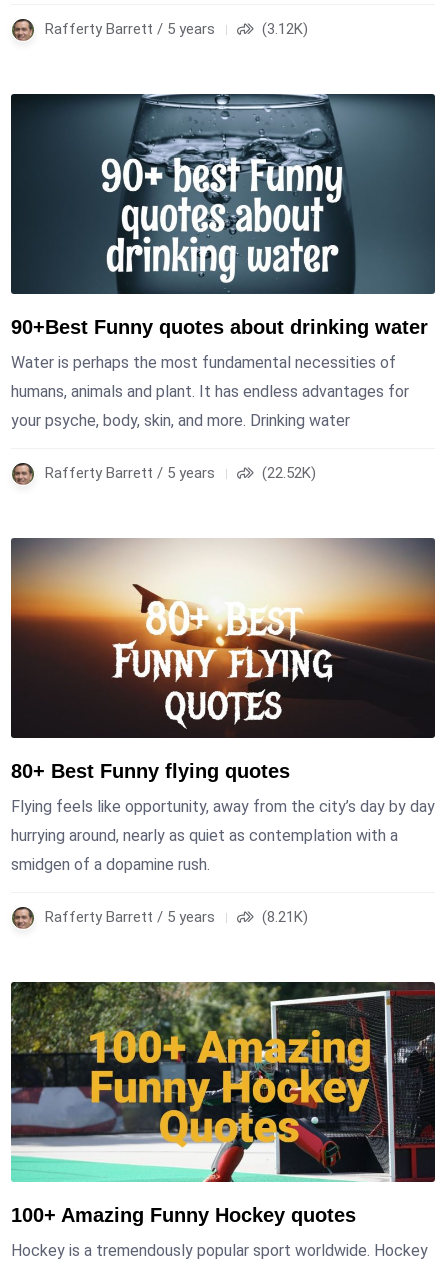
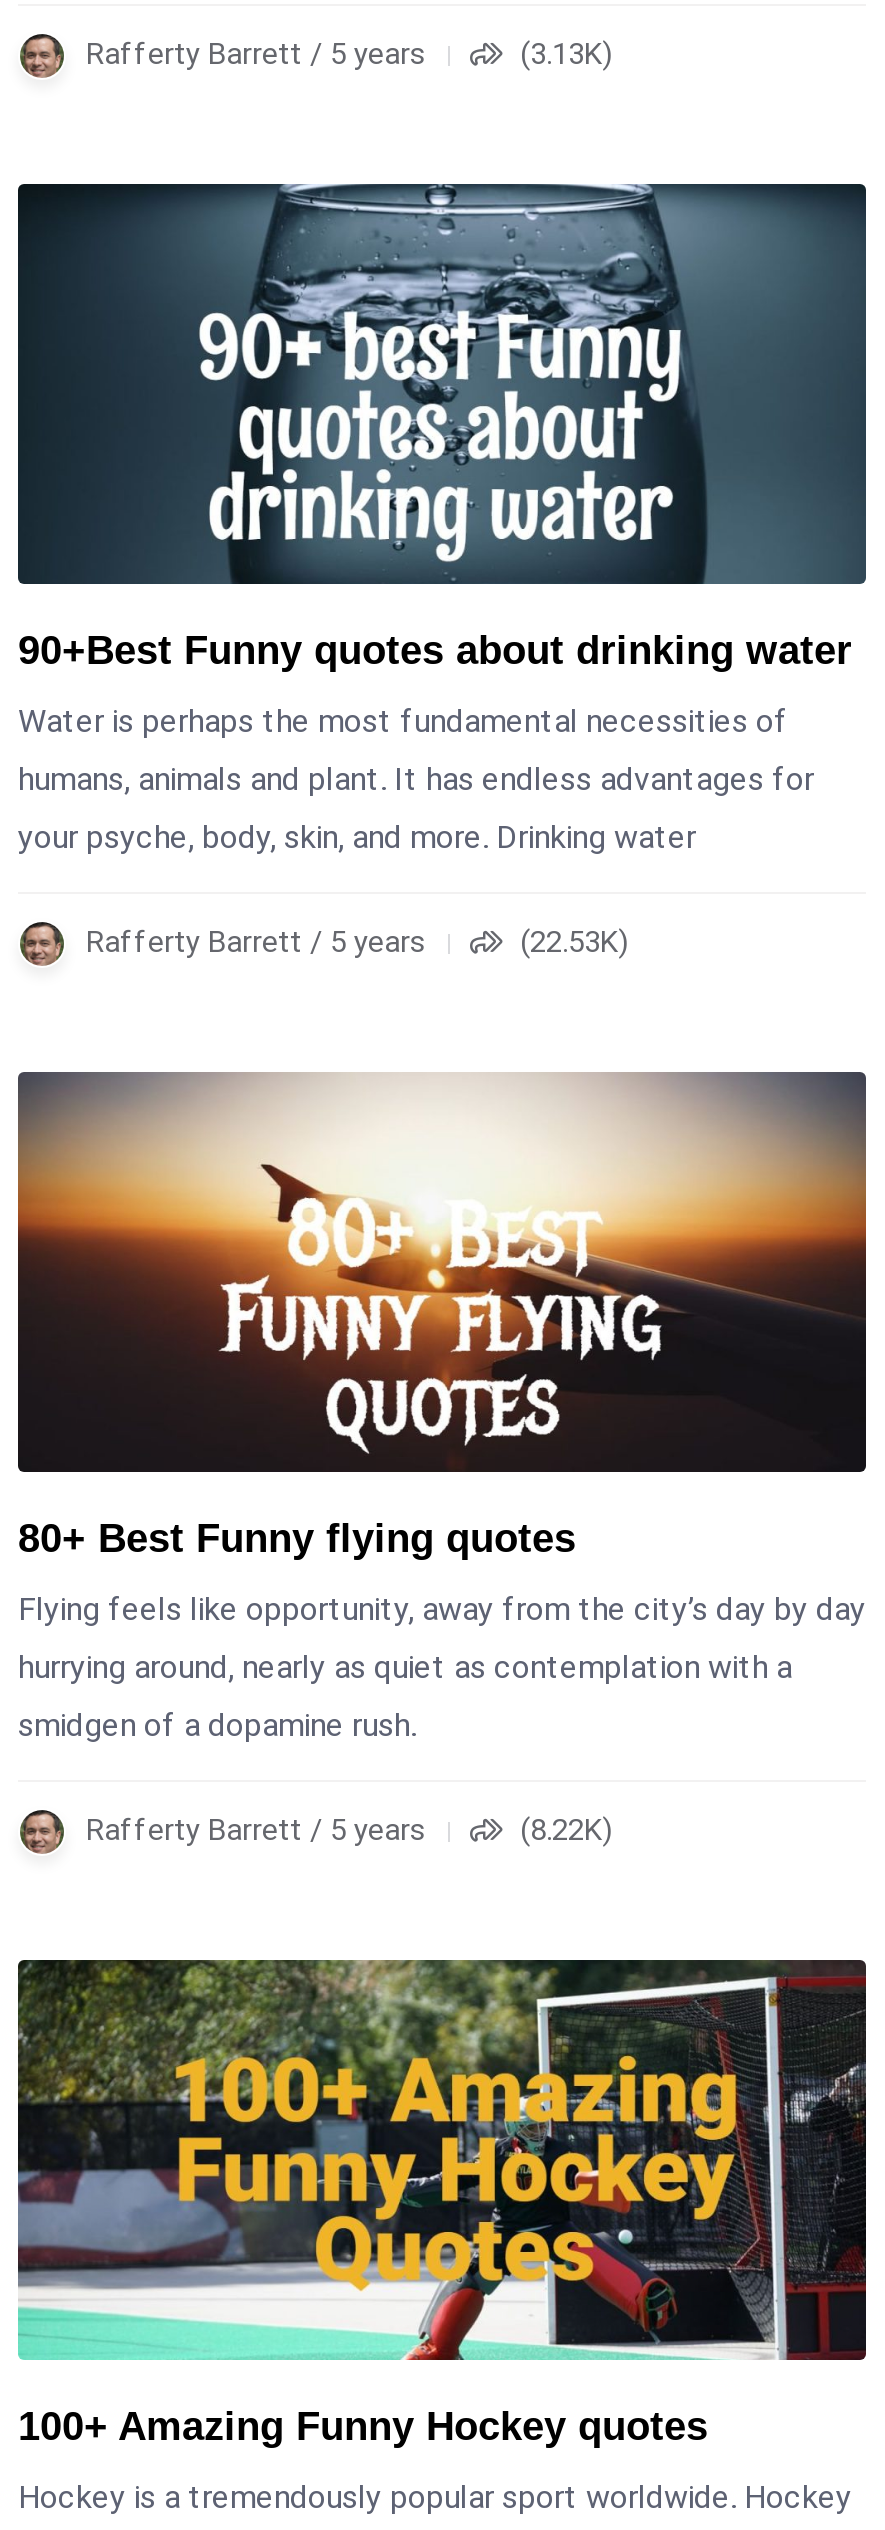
[258,20,308,38] (3.12K) -> [512,35,612,71] (3.13K)
[258,464,316,482] (22.52K) -> [512,923,628,959] (22.53K)
[258,908,308,926] (8.21K) -> [512,1811,612,1847] (8.22K)

